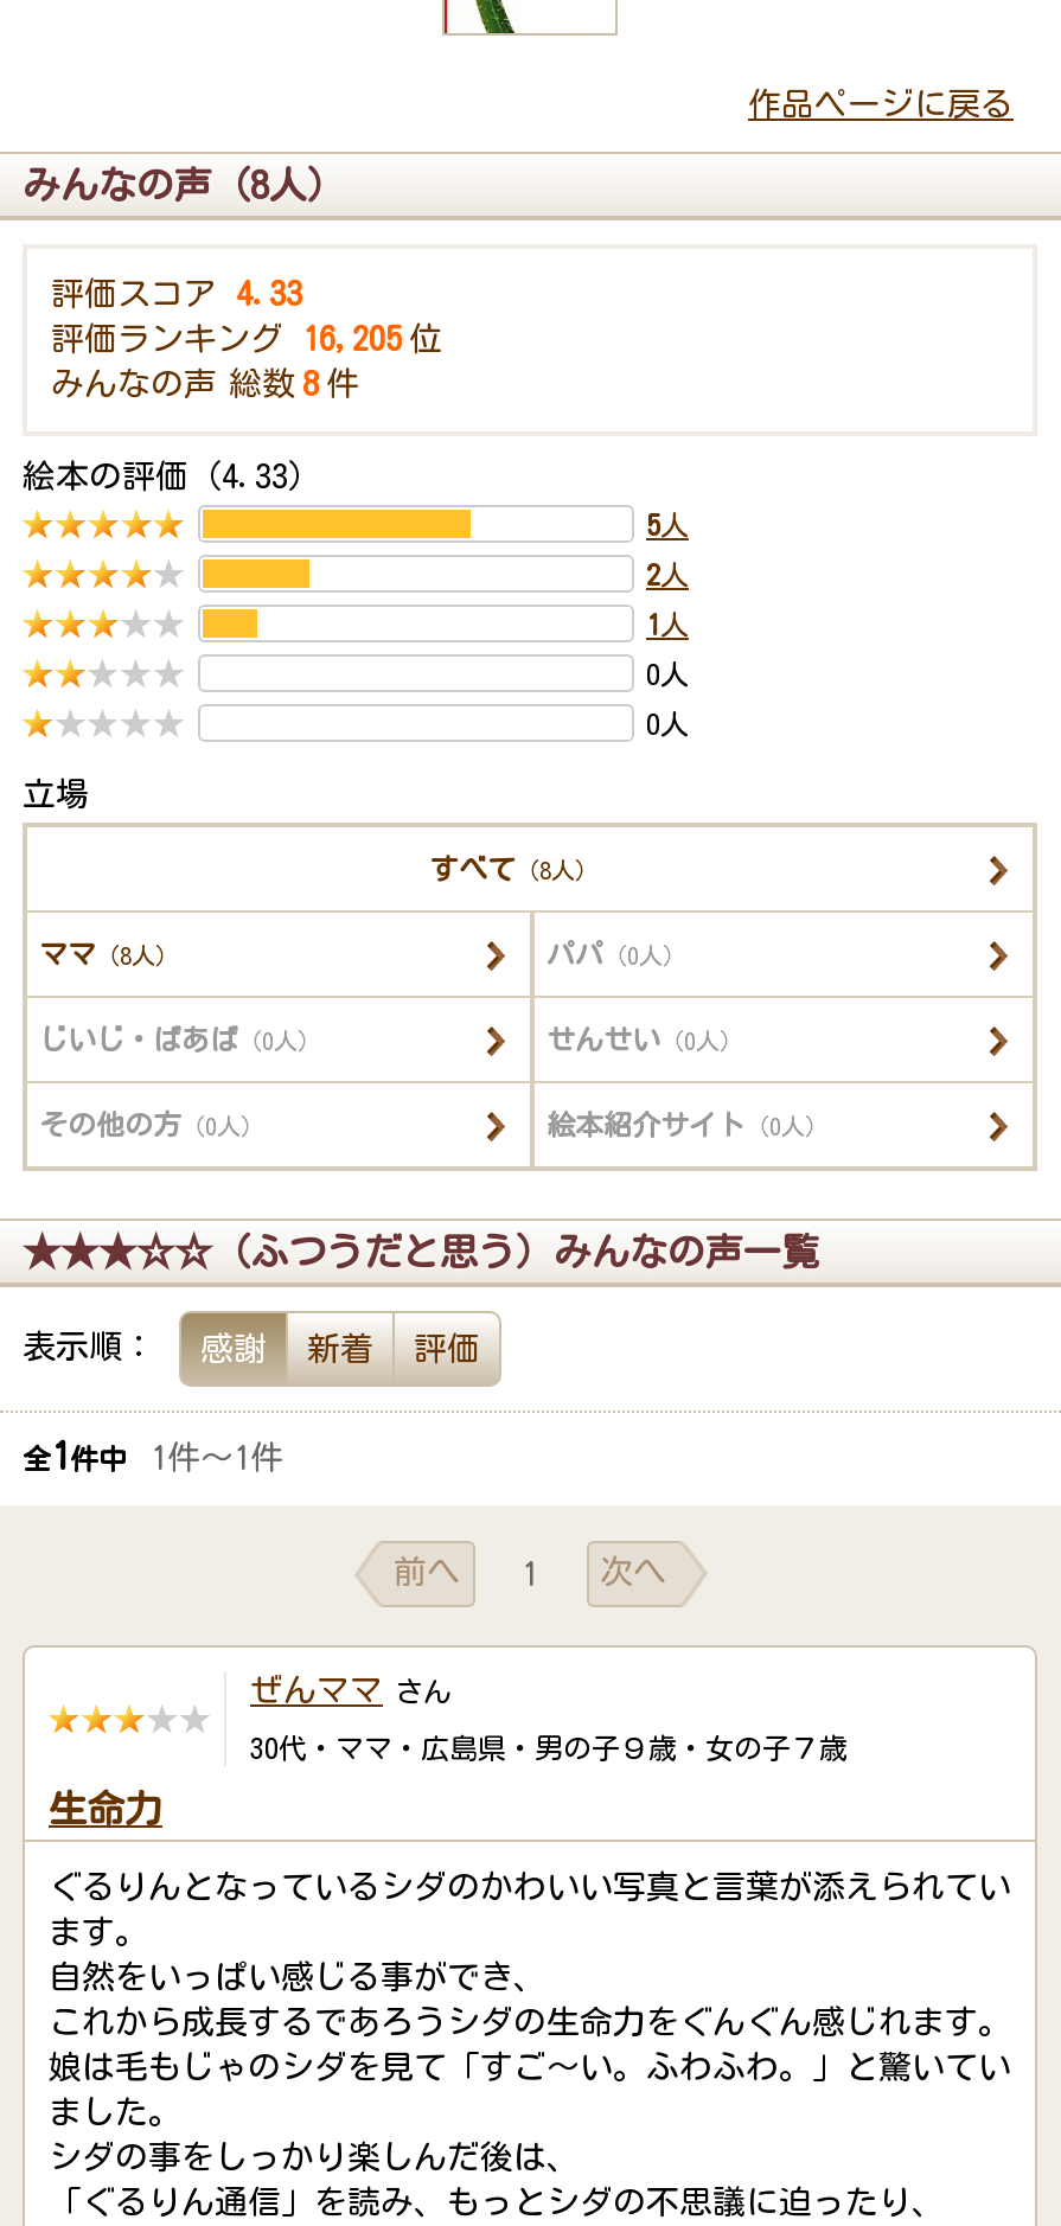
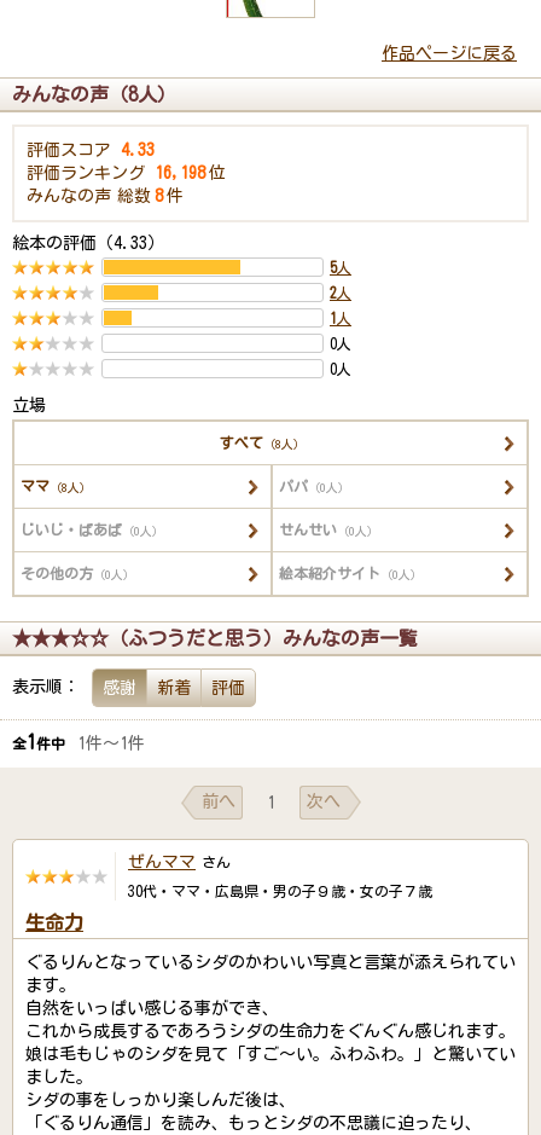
[51,321,442,354] 評価ランキング 16,205 位 -> [27,164,226,181] 評価ランキング 16,198 位

